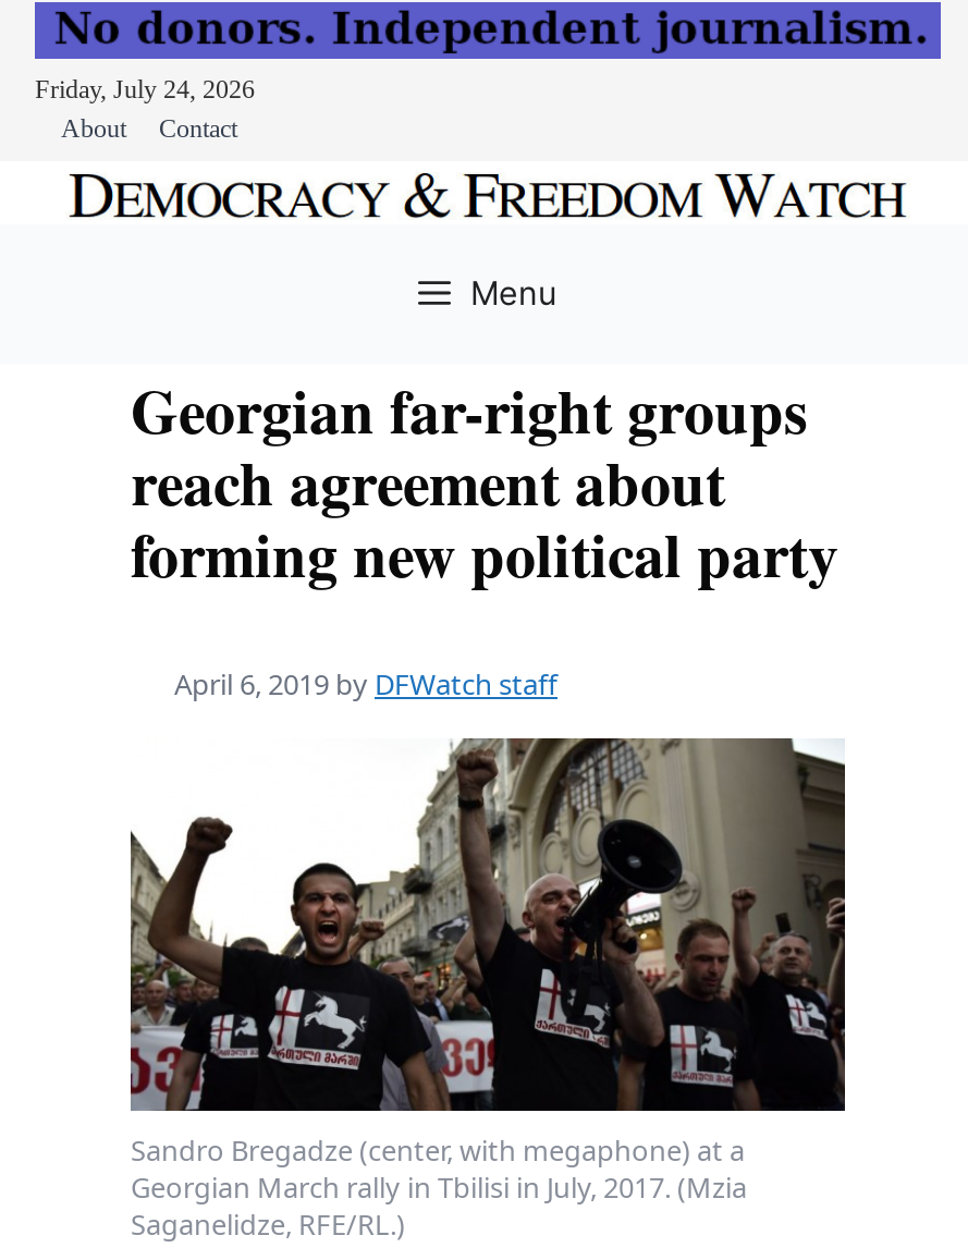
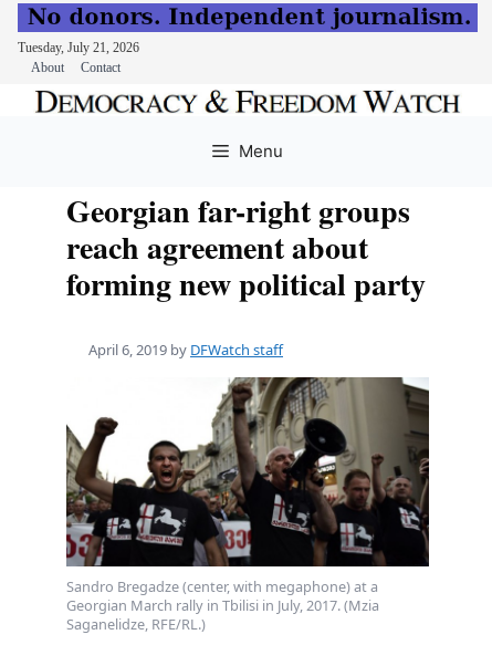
[35,74,255,104] Friday, July 24, 2026 -> [18,40,139,55] Tuesday, July 21, 2026

